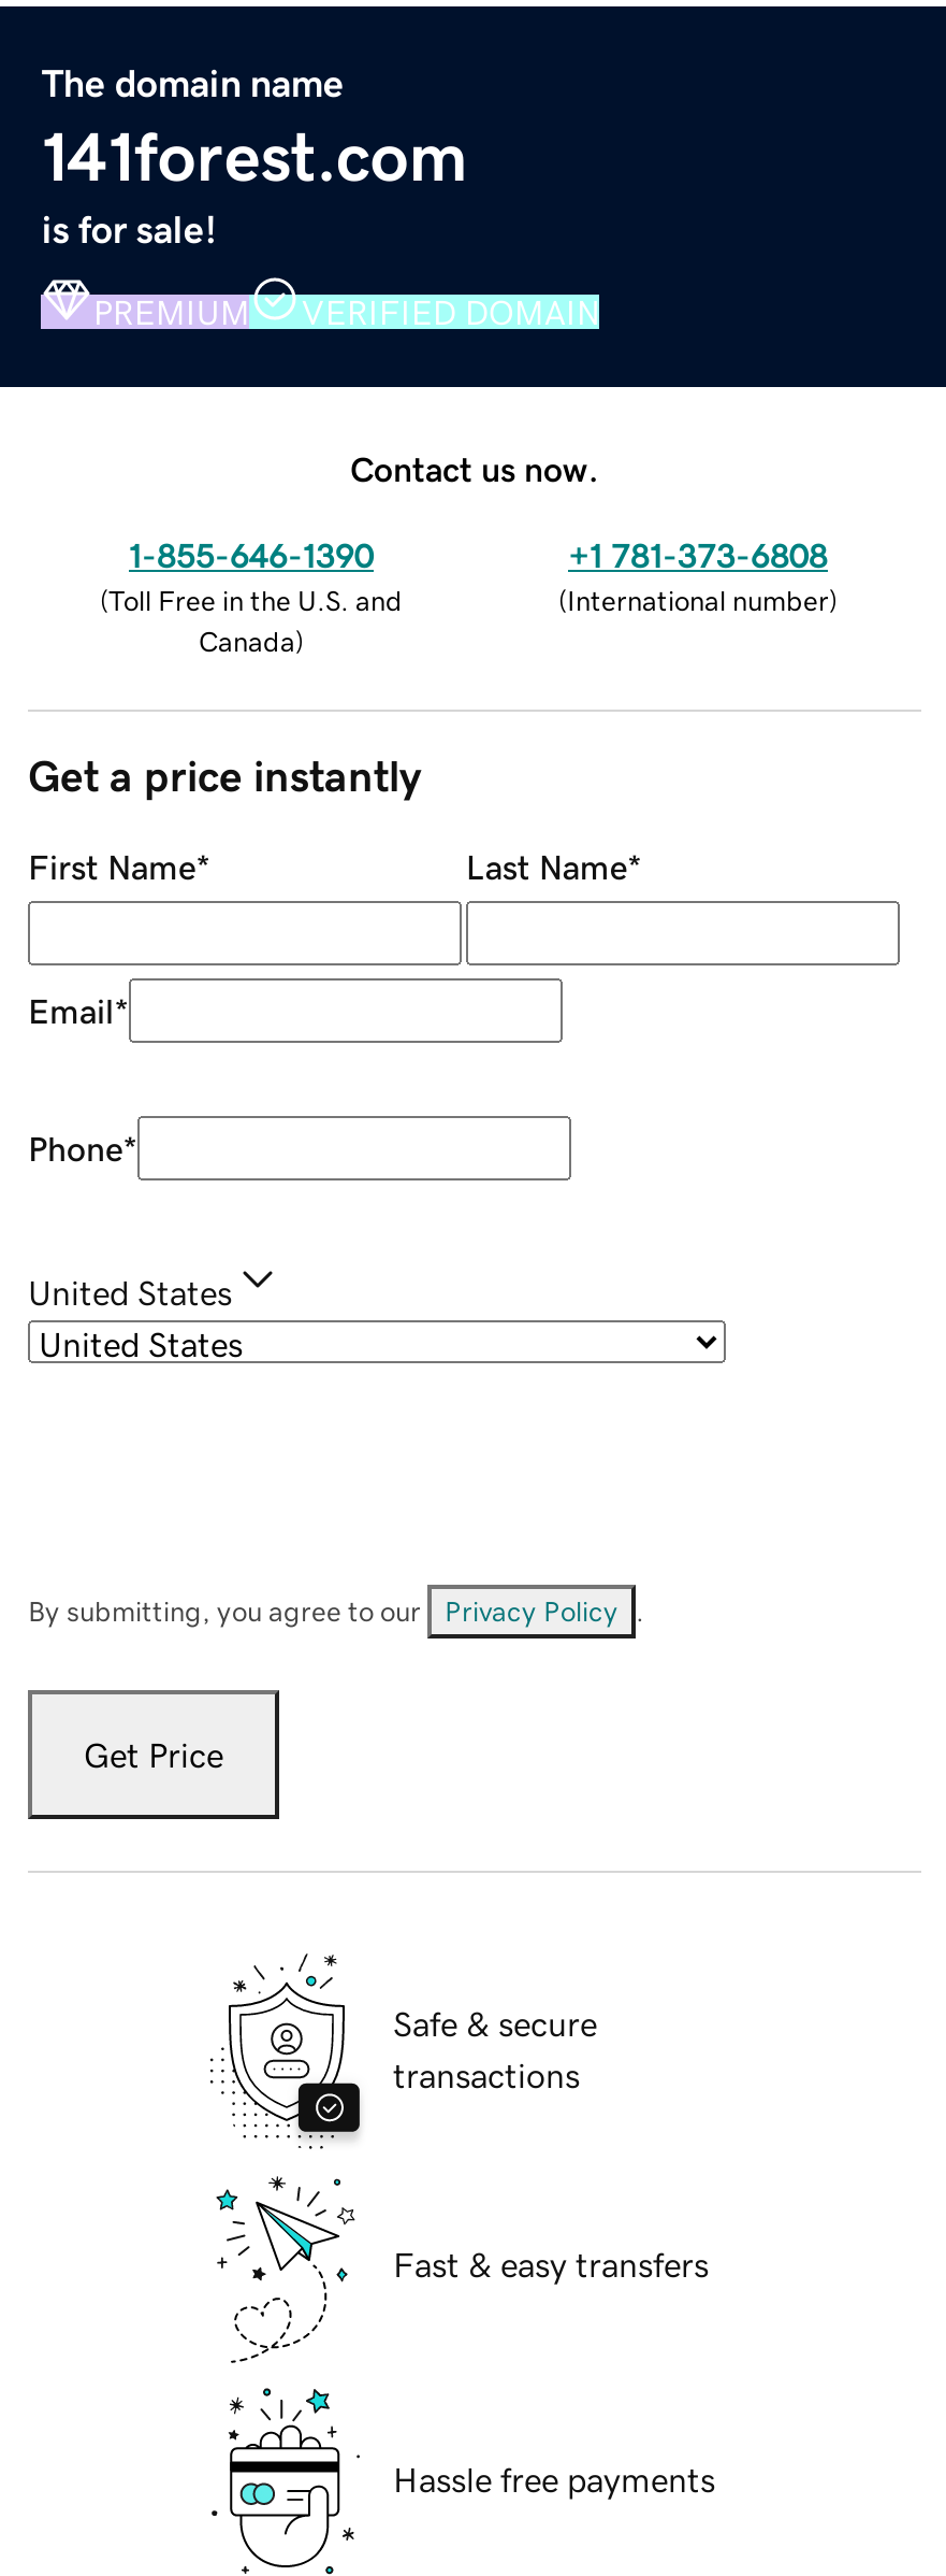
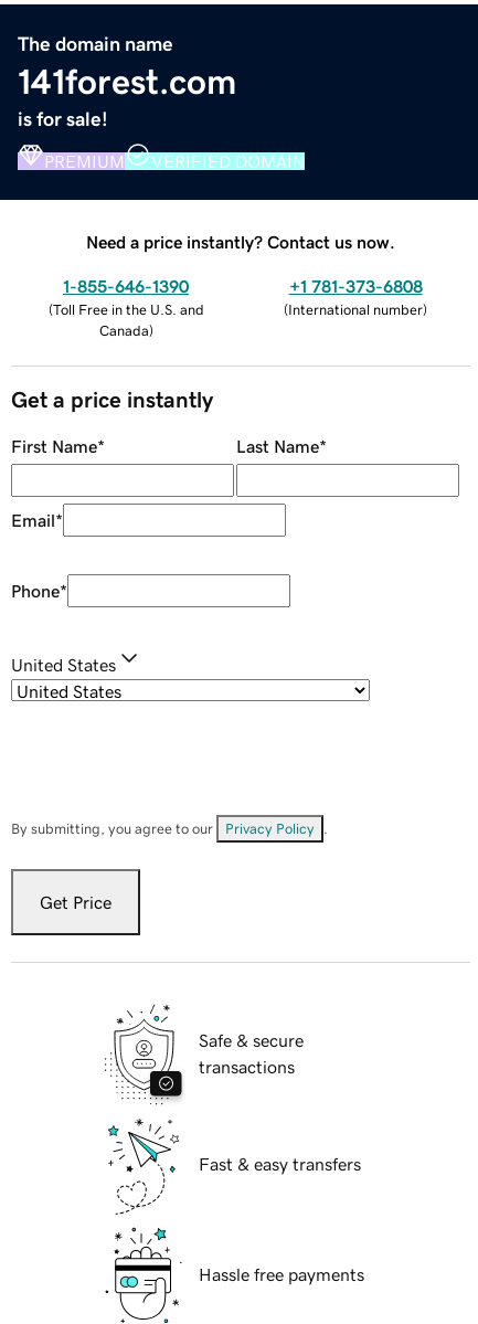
[350,451,599,485] Contact us now. -> [86,233,395,250] Need a price instantly? Contact us now.

